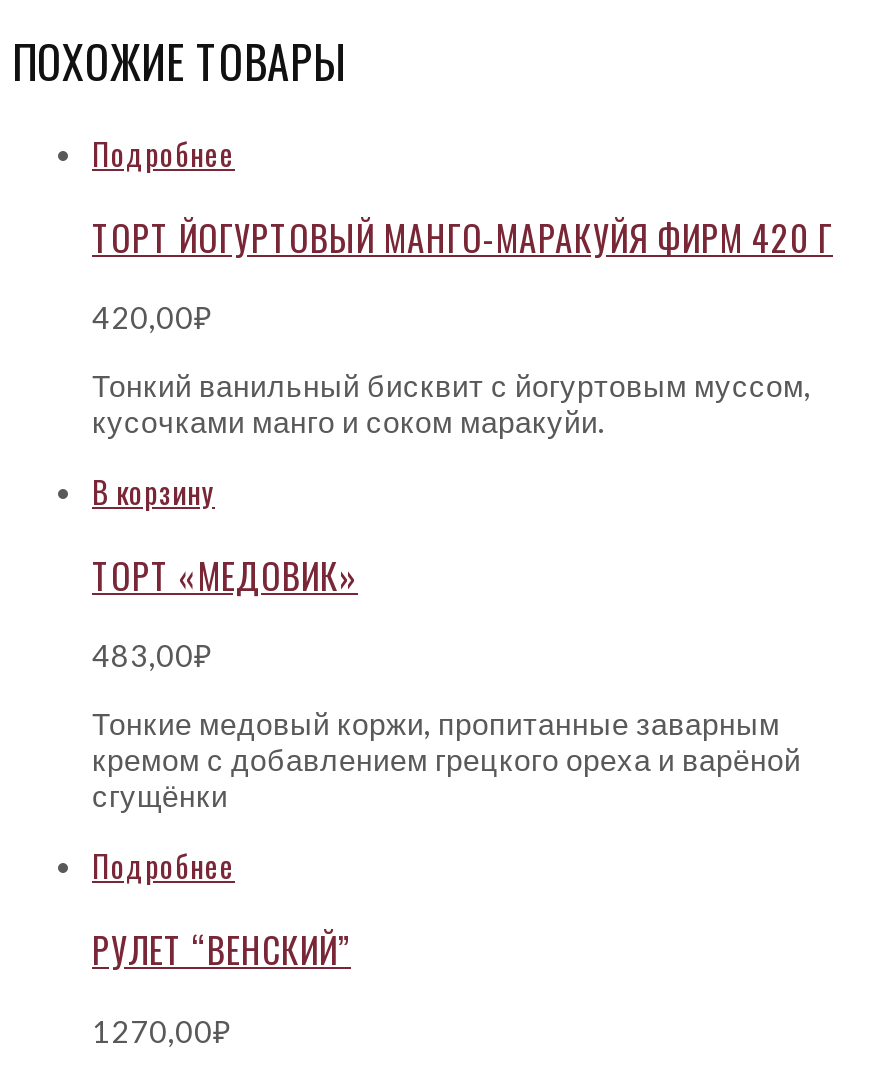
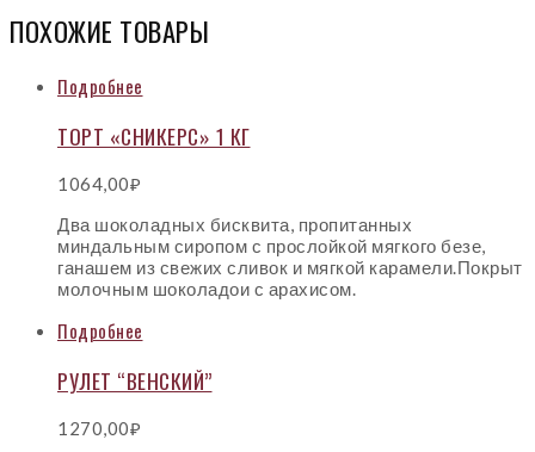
[92,211,833,814] ТОРТ ЙОГУРТОВЫЙ МАНГО-МАРАКУЙЯ ФИРМ 420 Г | 420,00₽ | Тонкий ванильный бисквит с йогуртовым муссом, | кусочками манго и соком маракуйи. | В корзину | ТОРТ «МЕДОВИК» | 483,00₽ | Тонкие медовый коржи, пропитанные заварным | кремом с добавлением грецкого ореха и варёной | сгущёнки -> [57,120,522,300] ТОРТ «СНИКЕРС» 1 КГ | 1064,00₽ | Два шоколадных бисквита, пропитанных | миндальным сиропом с прослойкой мягкого безе, | ганашем из свежих сливок и мягкой карамели.Покрыт | молочным шоколадои с арахисом.

